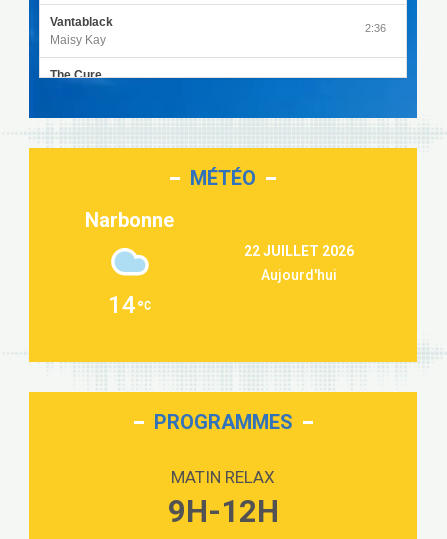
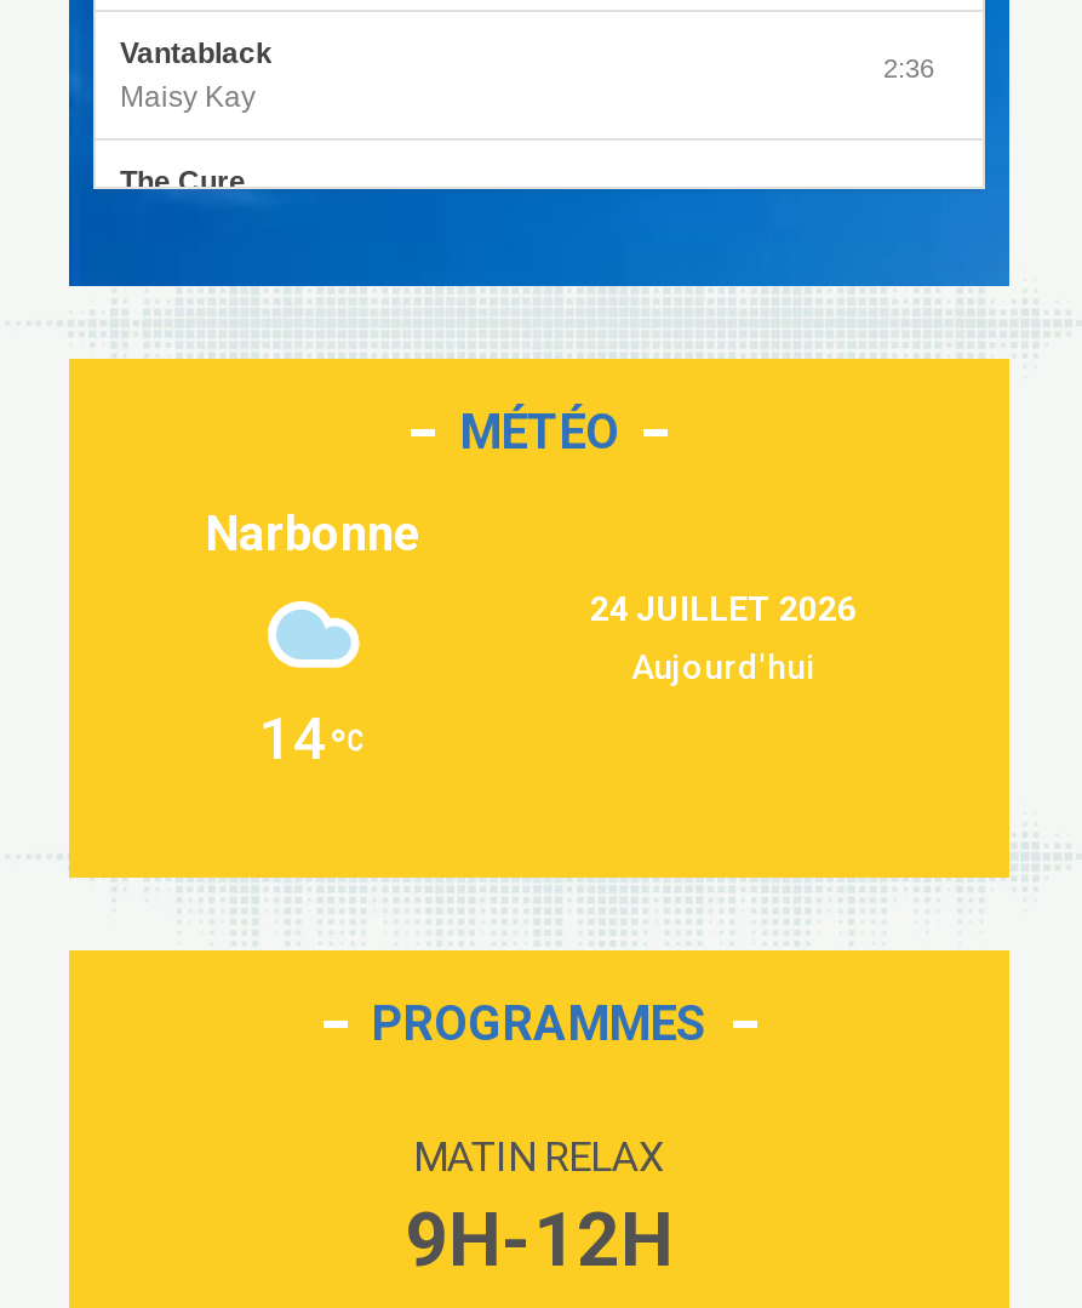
[244,242,354,258] 22 JUILLET 2026 -> [590,588,857,627] 24 JUILLET 2026

